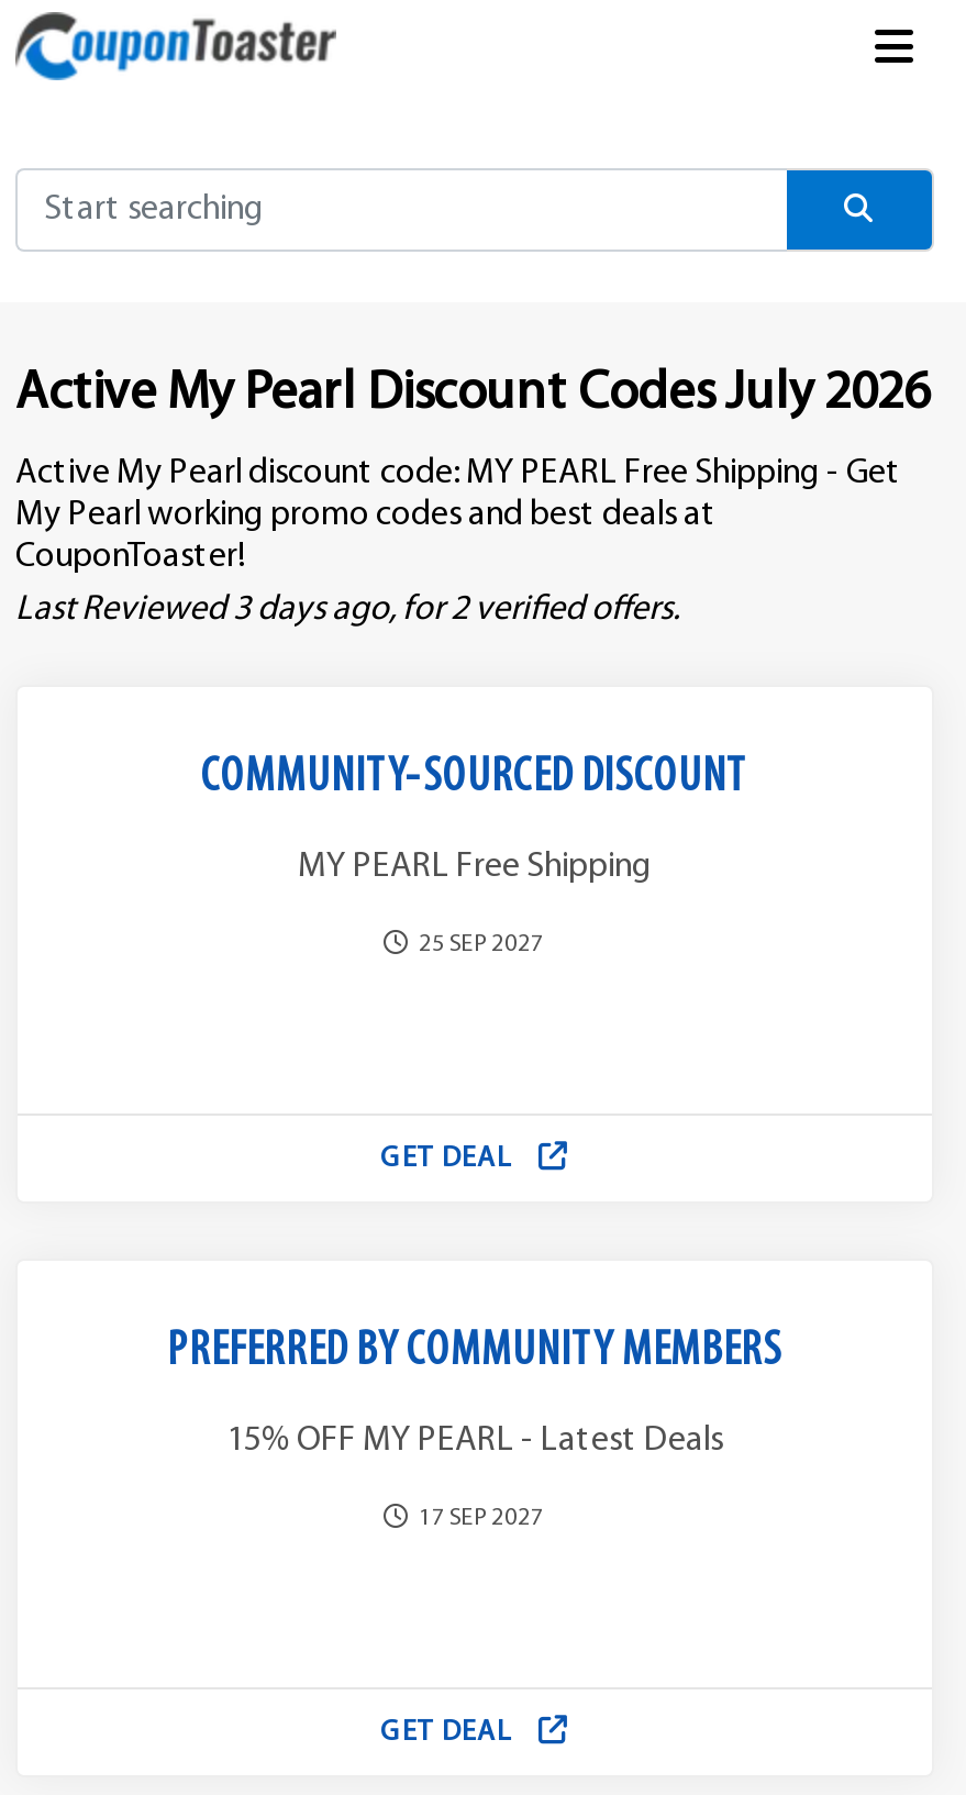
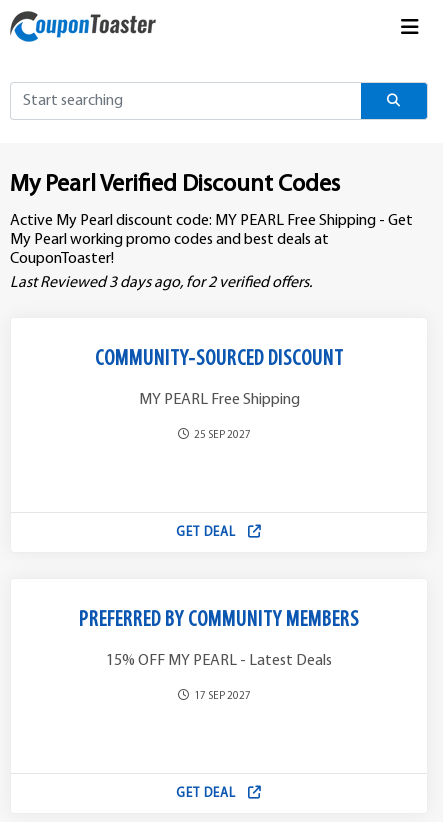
[15,368,930,421] Active My Pearl Discount Codes July 2026 -> [10,173,340,197] My Pearl Verified Discount Codes

